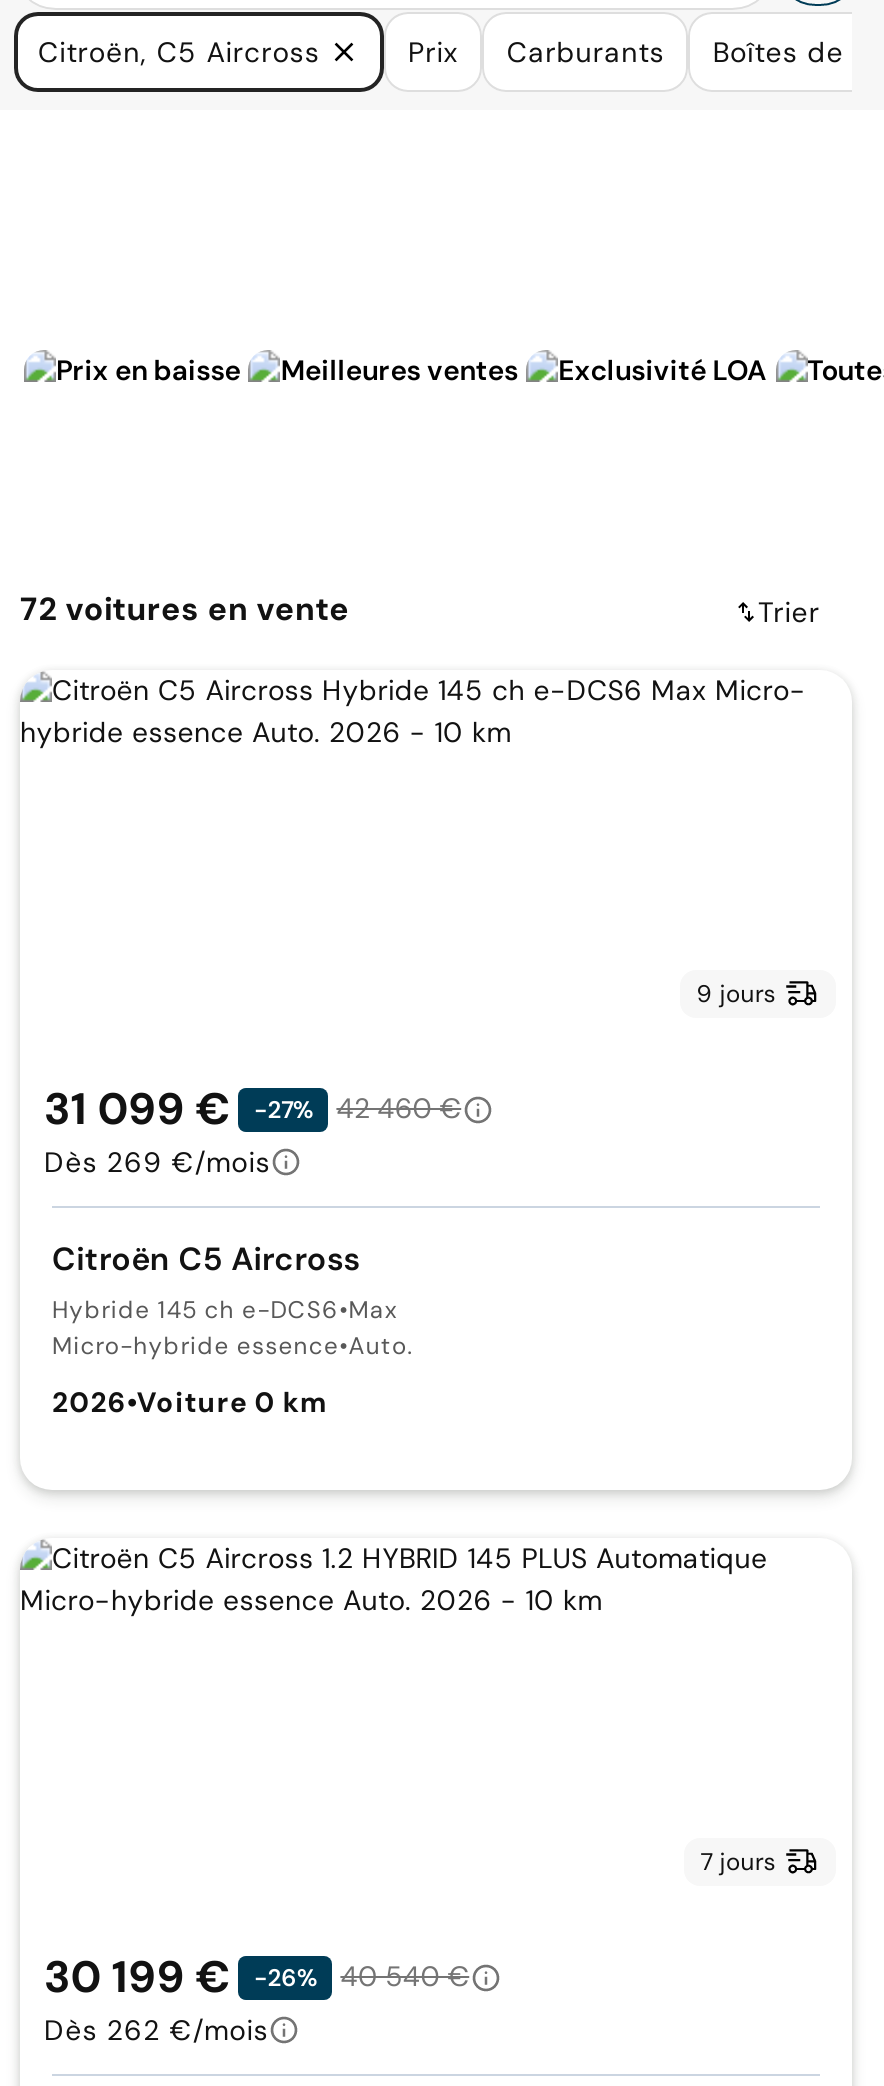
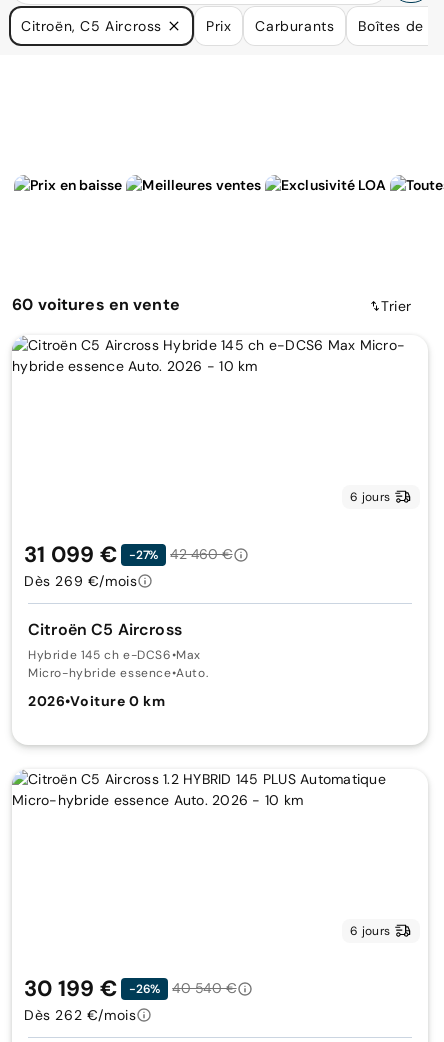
[20,589,350,631] 72 voitures en vente -> [12,294,180,315] 60 voitures en vente
[696,978,776,1010] 9 jours -> [350,489,390,505] 6 jours
[700,1846,776,1878] 7 jours -> [350,923,390,939] 6 jours

